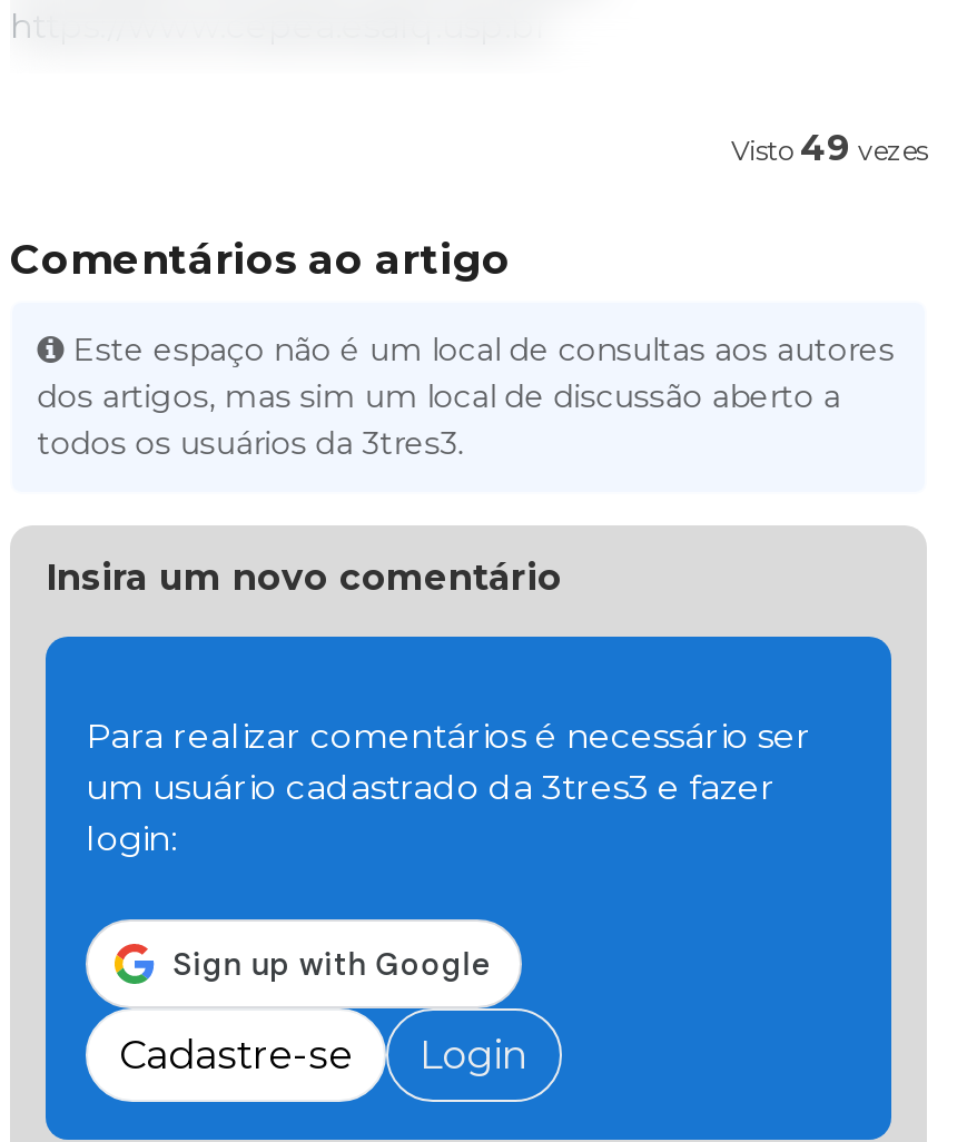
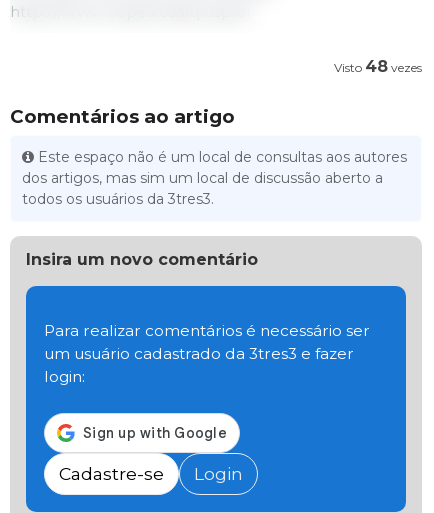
[731,126,927,169] Visto 49 vezes -> [334,57,422,76] Visto 48 vezes

